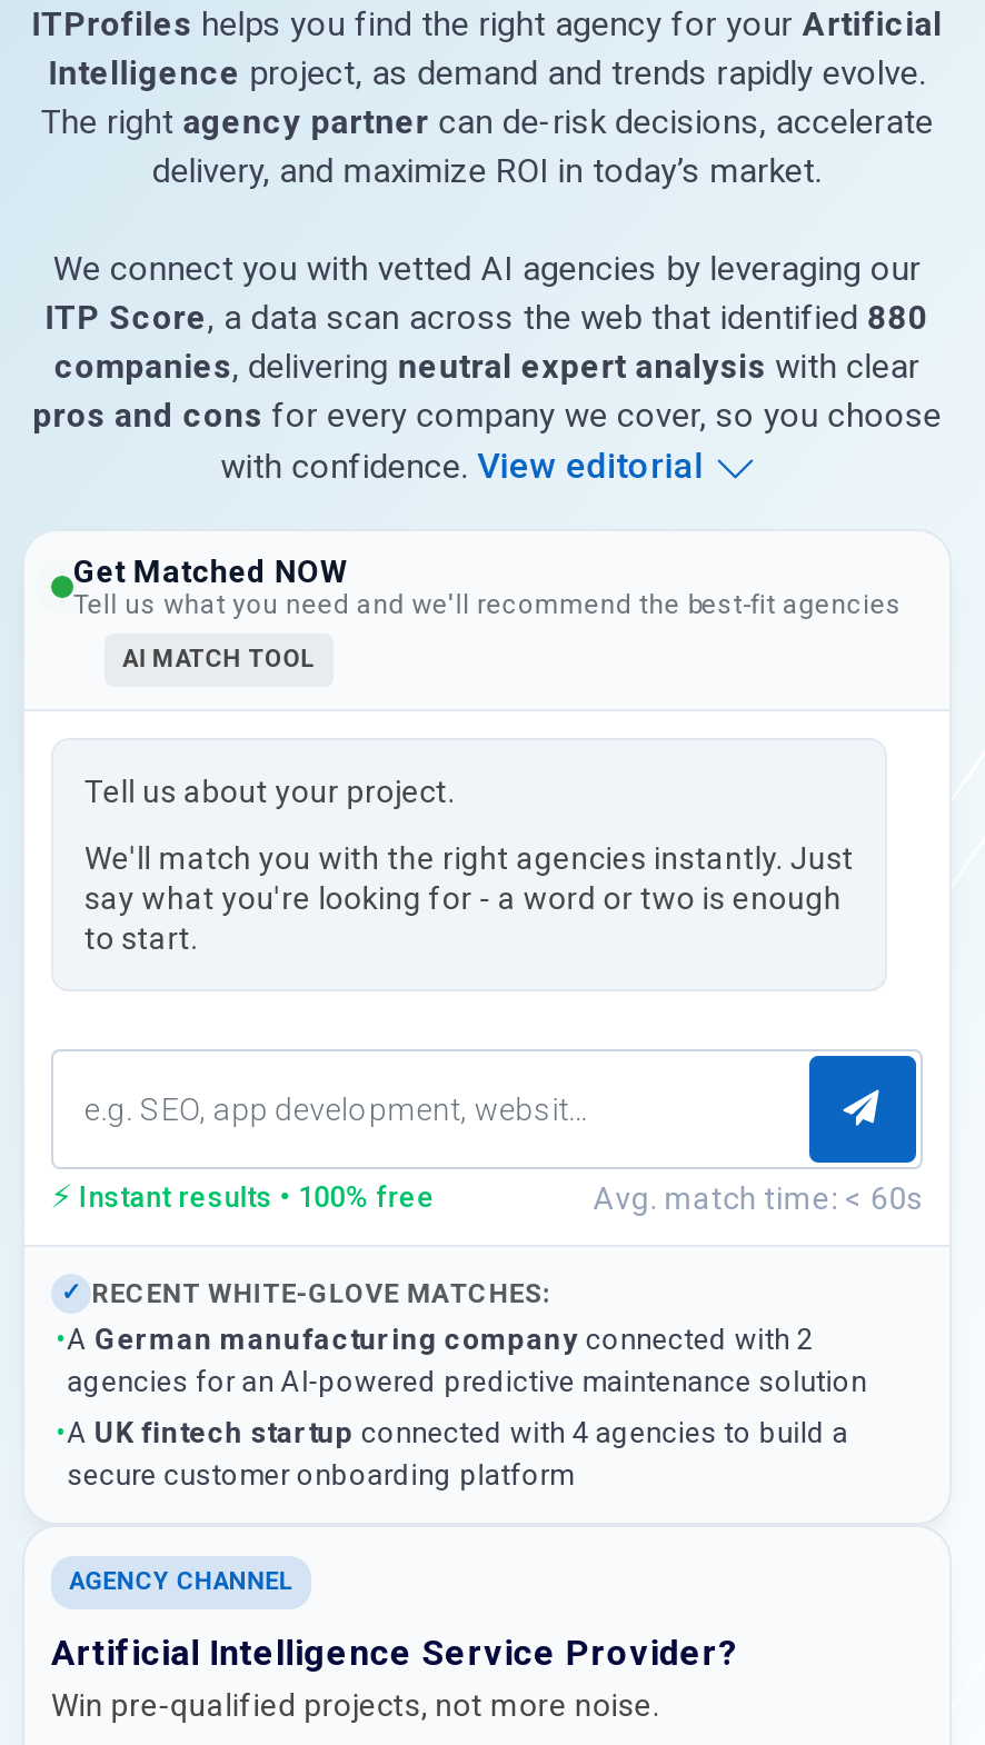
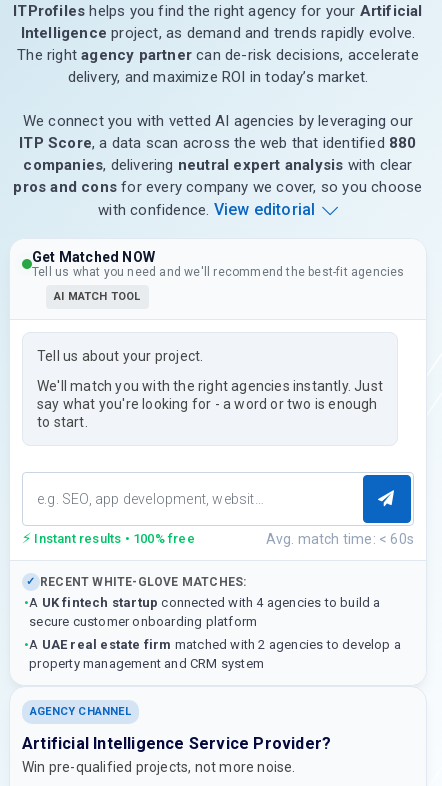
[56,1322,867,1398] •A German manufacturing company connected with 2 | agencies for an AI-powered predictive maintenance solution -> none
moved [56,1416,848,1491] -> [24,595,381,629]: •A UK fintech startup connected with 4 agencies to build a | secure customer onboarding platform
none -> [24,637,401,671] •A UAE real estate firm matched with 2 agencies to develop a | property management and CRM system

